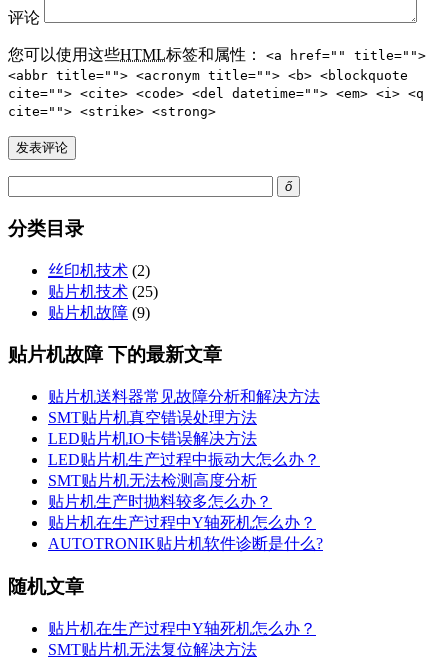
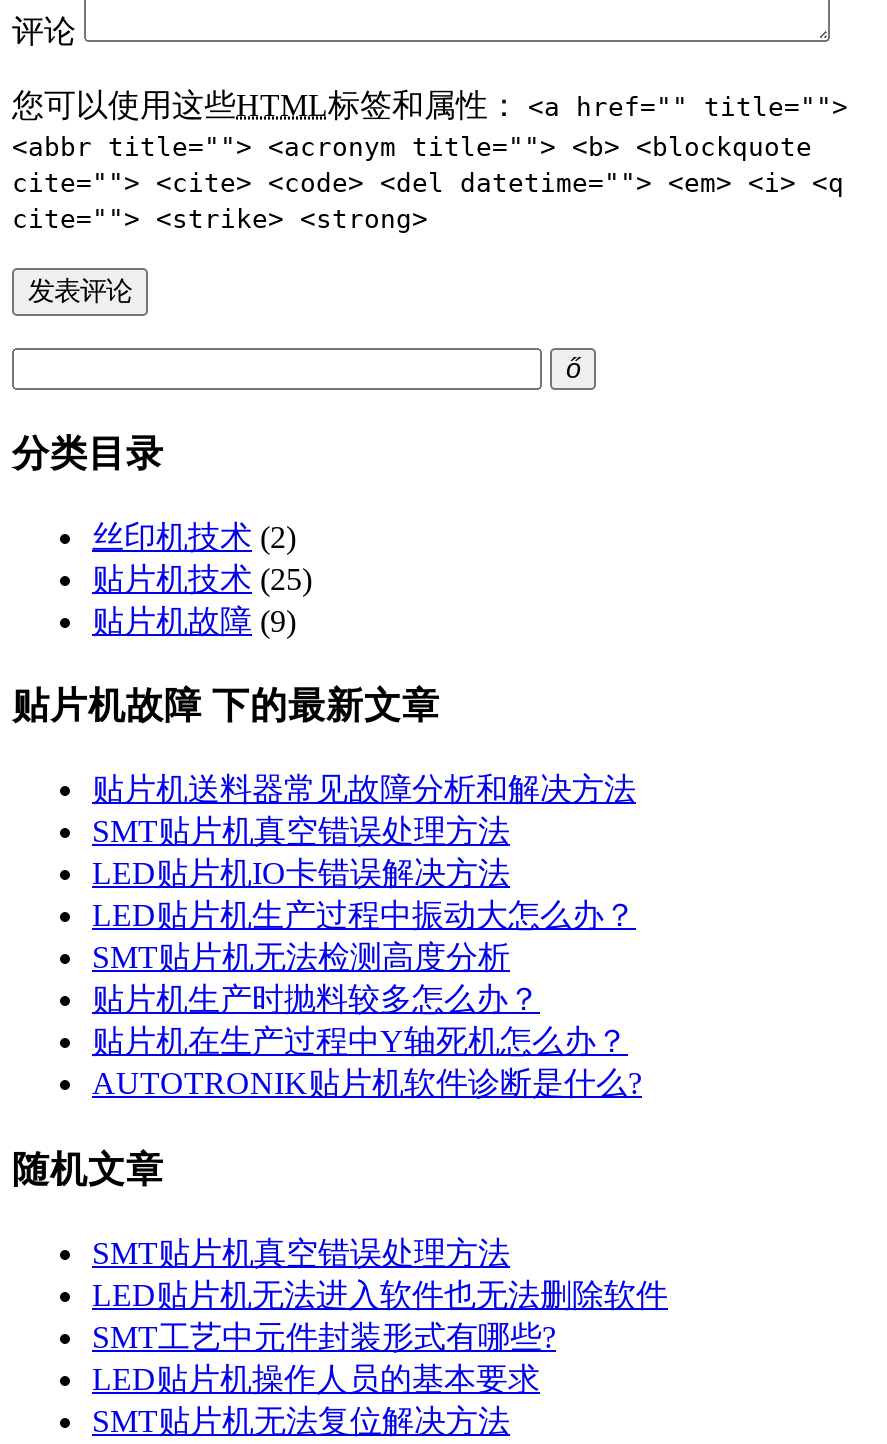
[48,620,316,637] 贴片机在生产过程中Y轴死机怎么办？ -> [92,1235,668,1395] SMT贴片机真空错误处理方法 | LED贴片机无法进入软件也无法删除软件 | SMT工艺中元件封装形式有哪些? | LED贴片机操作人员的基本要求

